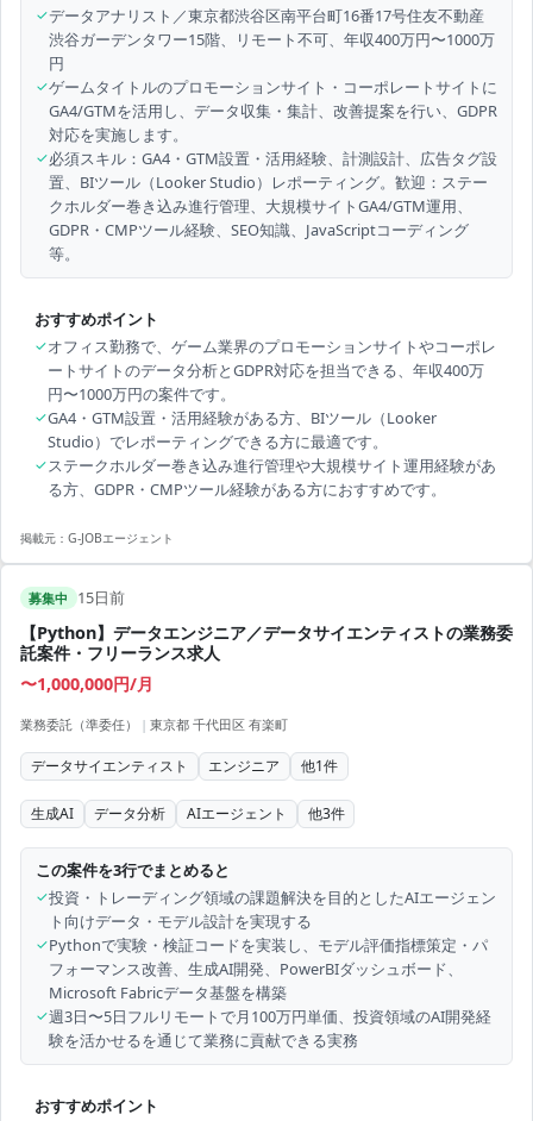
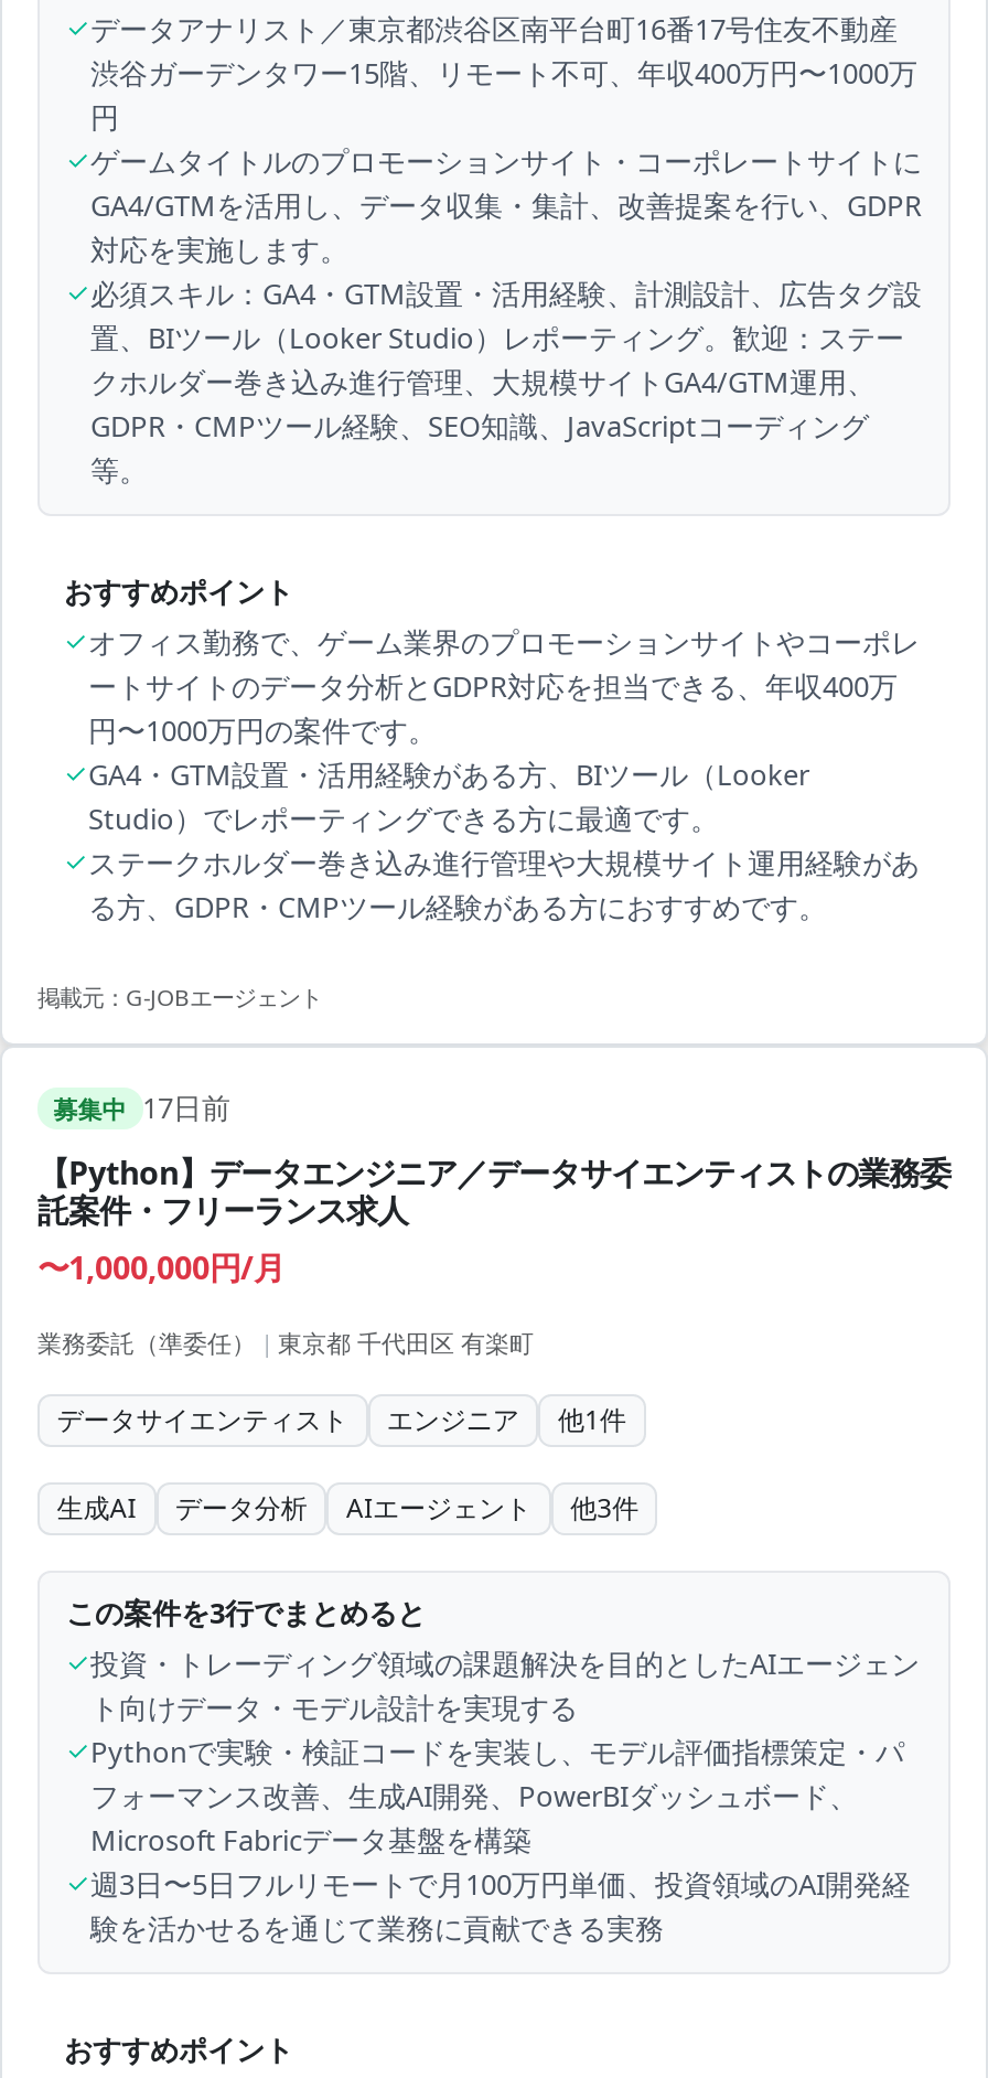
[29,587,124,608] 募集中 15日前 -> [54,1088,230,1128] 募集中 17日前

